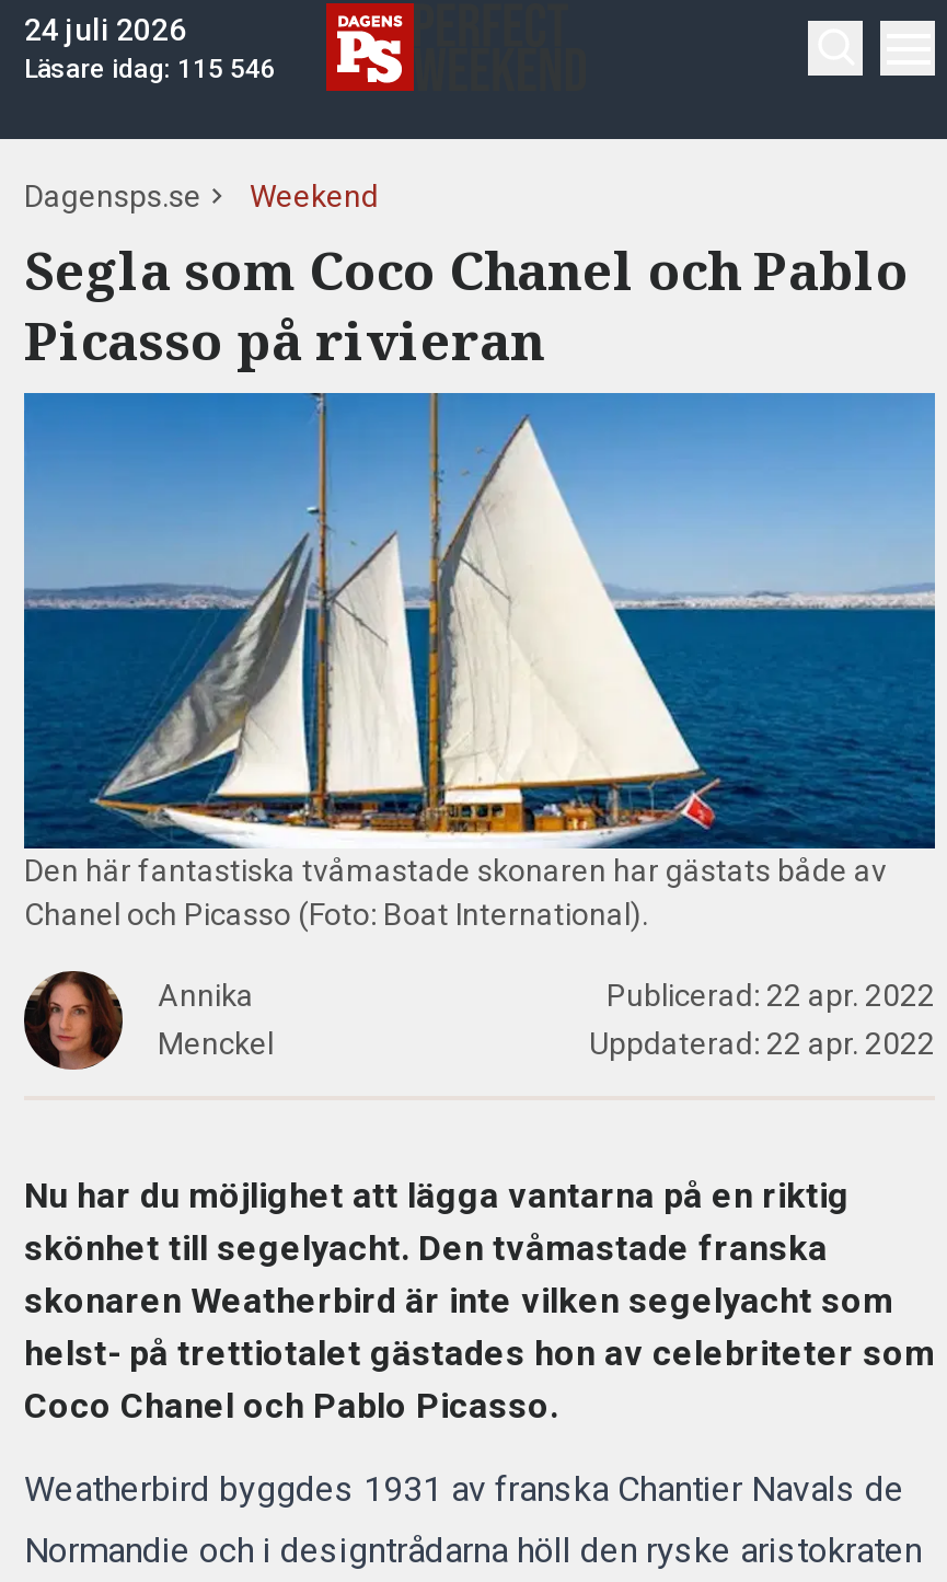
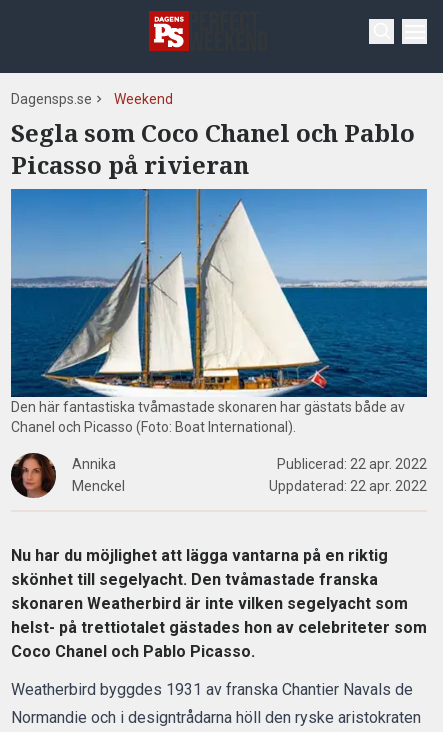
[24,12,276,84] 24 juli 2026 | Läsare idag: 115 546 -> none

